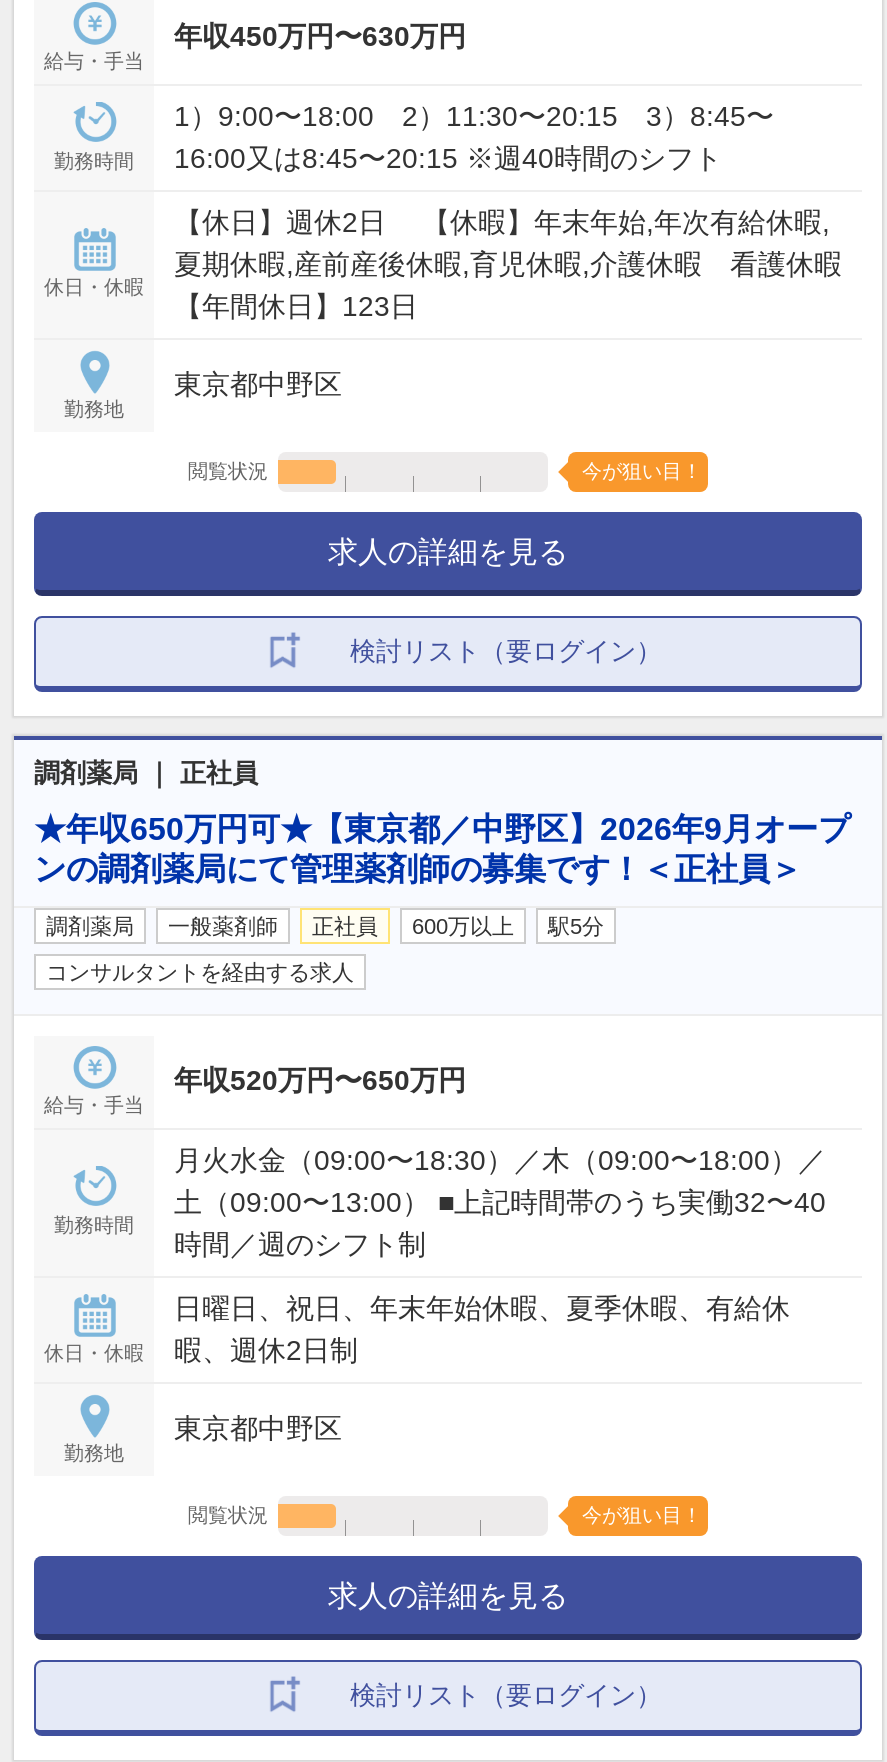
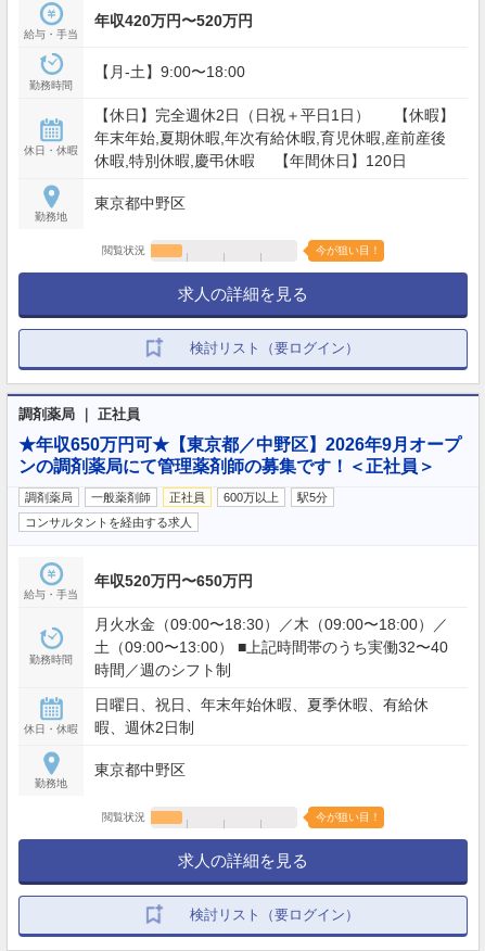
[174,20,466,52] 年収450万円〜630万円 -> [94,12,253,30] 年収420万円〜520万円
[174,100,774,174] 1）9:00〜18:00 2）11:30〜20:15 3）8:45〜 | 16:00又は8:45〜20:15 ※週40時間のシフト -> [94,63,245,81] 【月-土】9:00〜18:00
[174,206,842,322] 【休日】週休2日 【休暇】年末年始,年次有給休暇, | 夏期休暇,産前産後休暇,育児休暇,介護休暇 看護休暇 | 【年間休日】123日 -> [94,107,455,170] 【休日】完全週休2日（日祝＋平日1日） 【休暇】 | 年末年始,夏期休暇,年次有給休暇,育児休暇,産前産後 | 休暇,特別休暇,慶弔休暇 【年間休日】120日

